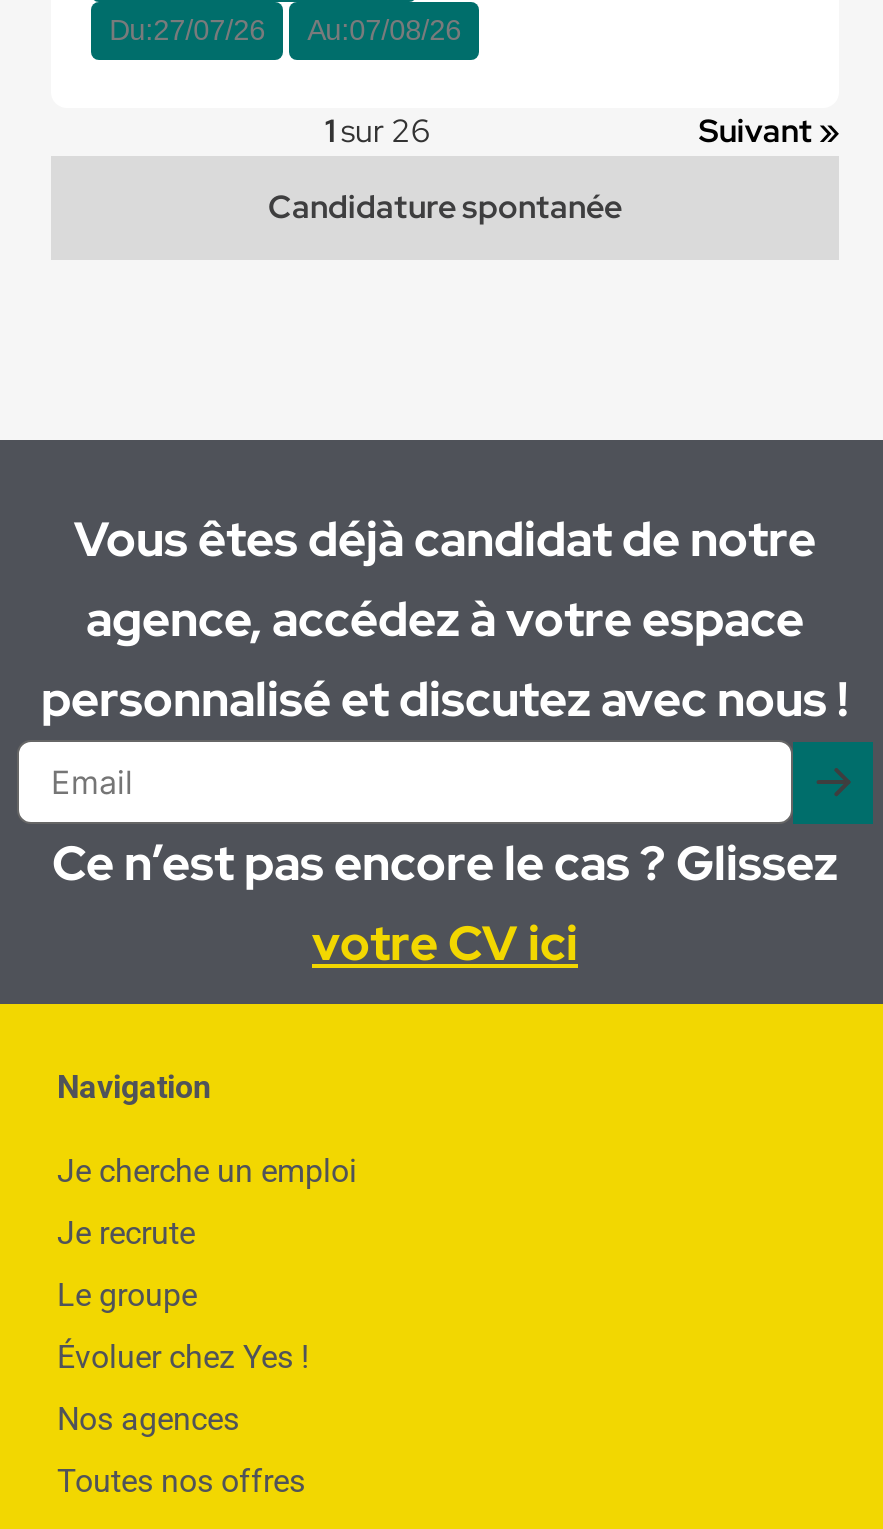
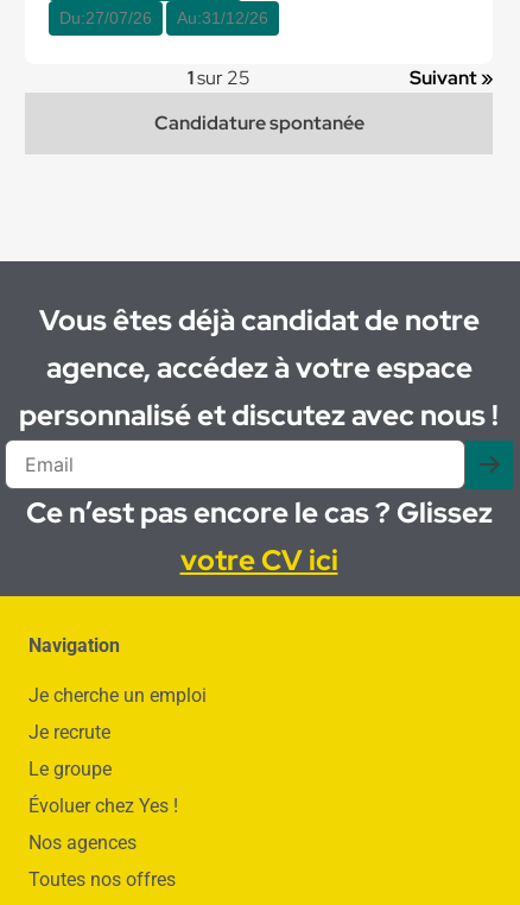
[109,14,461,46] Du:27/07/26 Au:07/08/26 -> [59,8,268,27] Du:27/07/26 Au:31/12/26
[325,110,431,152] 1 sur 26 -> [188,65,251,90] 1 sur 25

